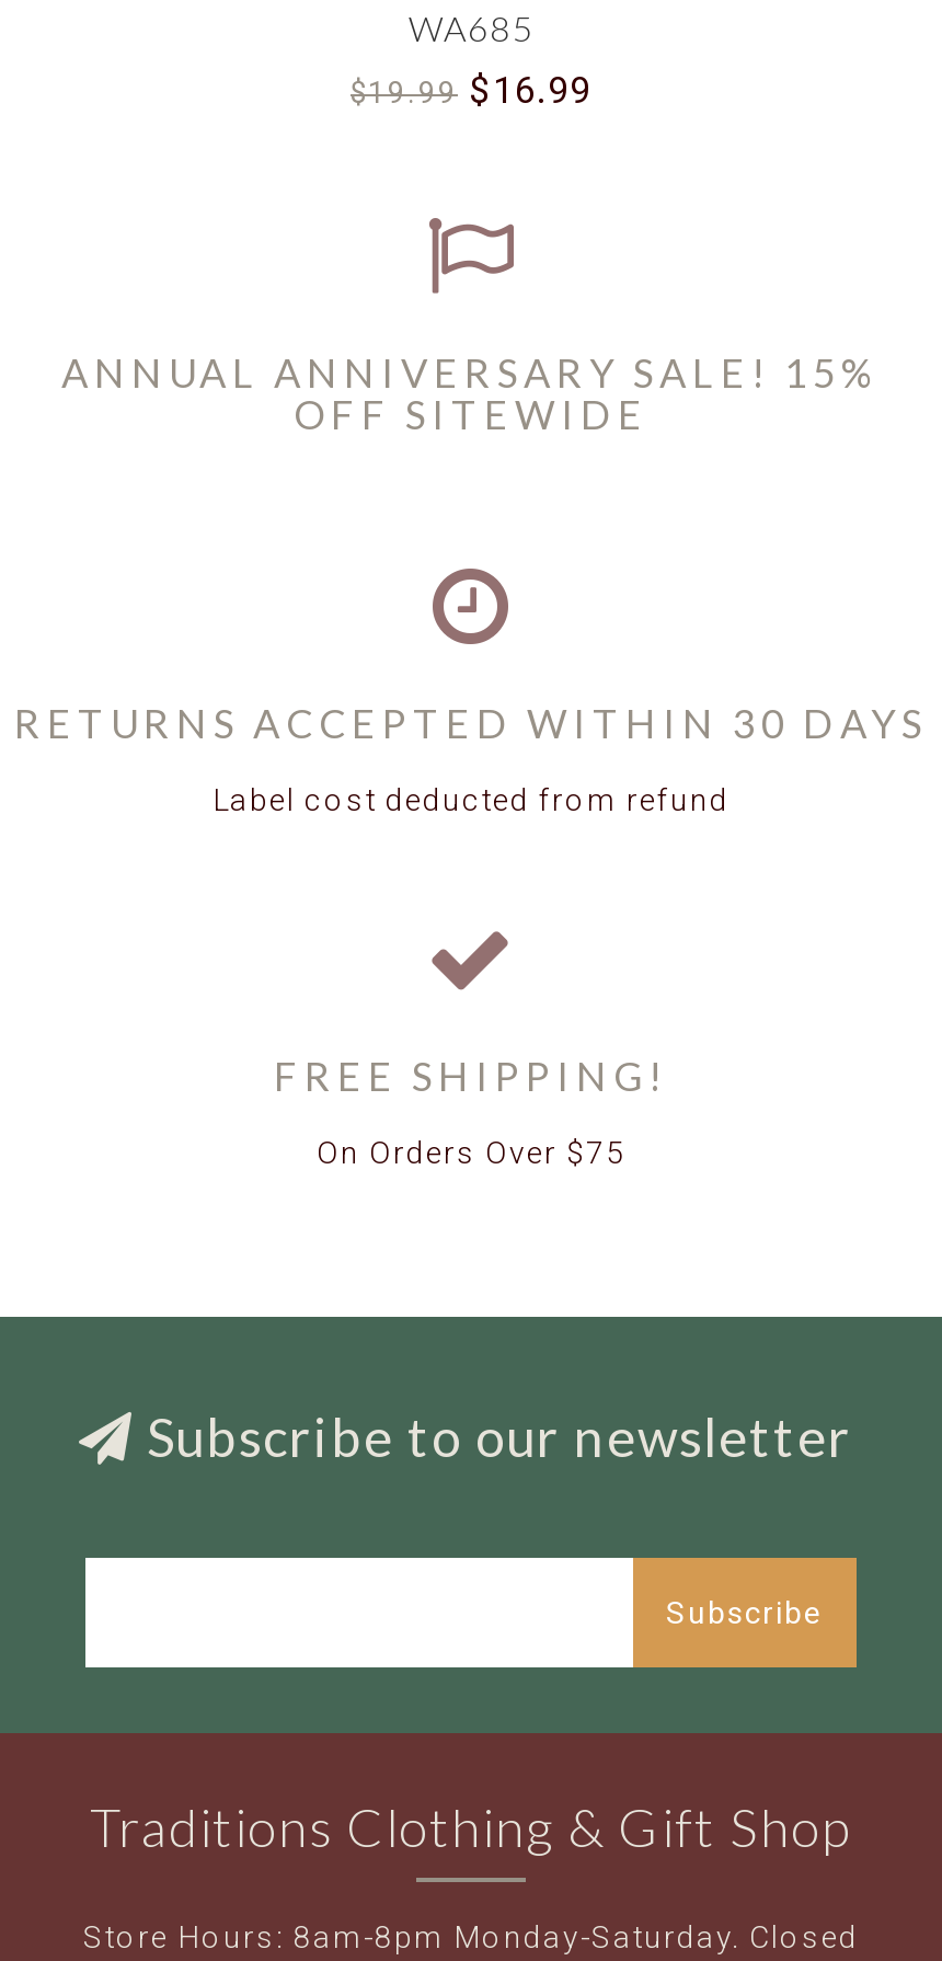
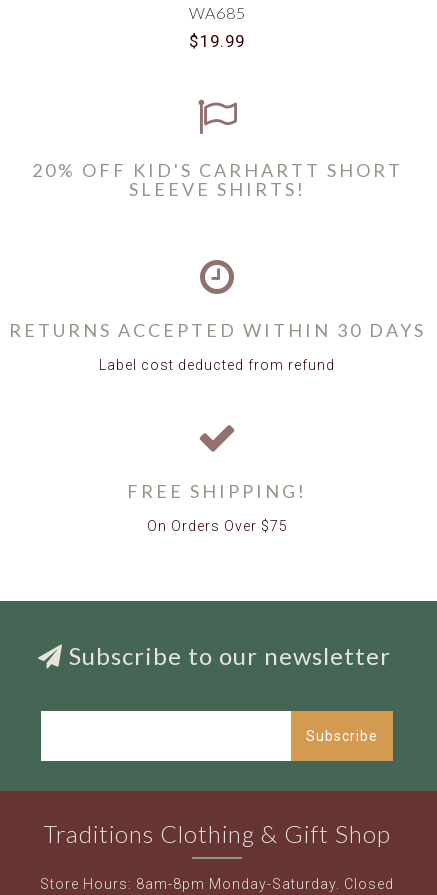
[351,69,591,112] $19.99 $16.99 -> [189,31,245,51] $19.99
[61,349,881,439] ANNUAL ANNIVERSARY SALE! 15% | OFF SITEWIDE -> [31,159,402,200] 20% OFF KID'S CARHARTT SHORT | SLEEVE SHIRTS!

